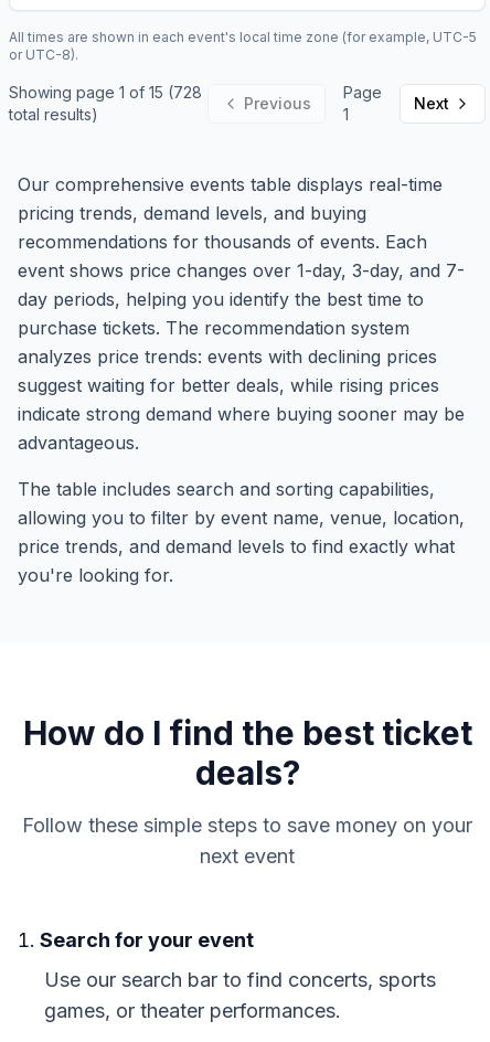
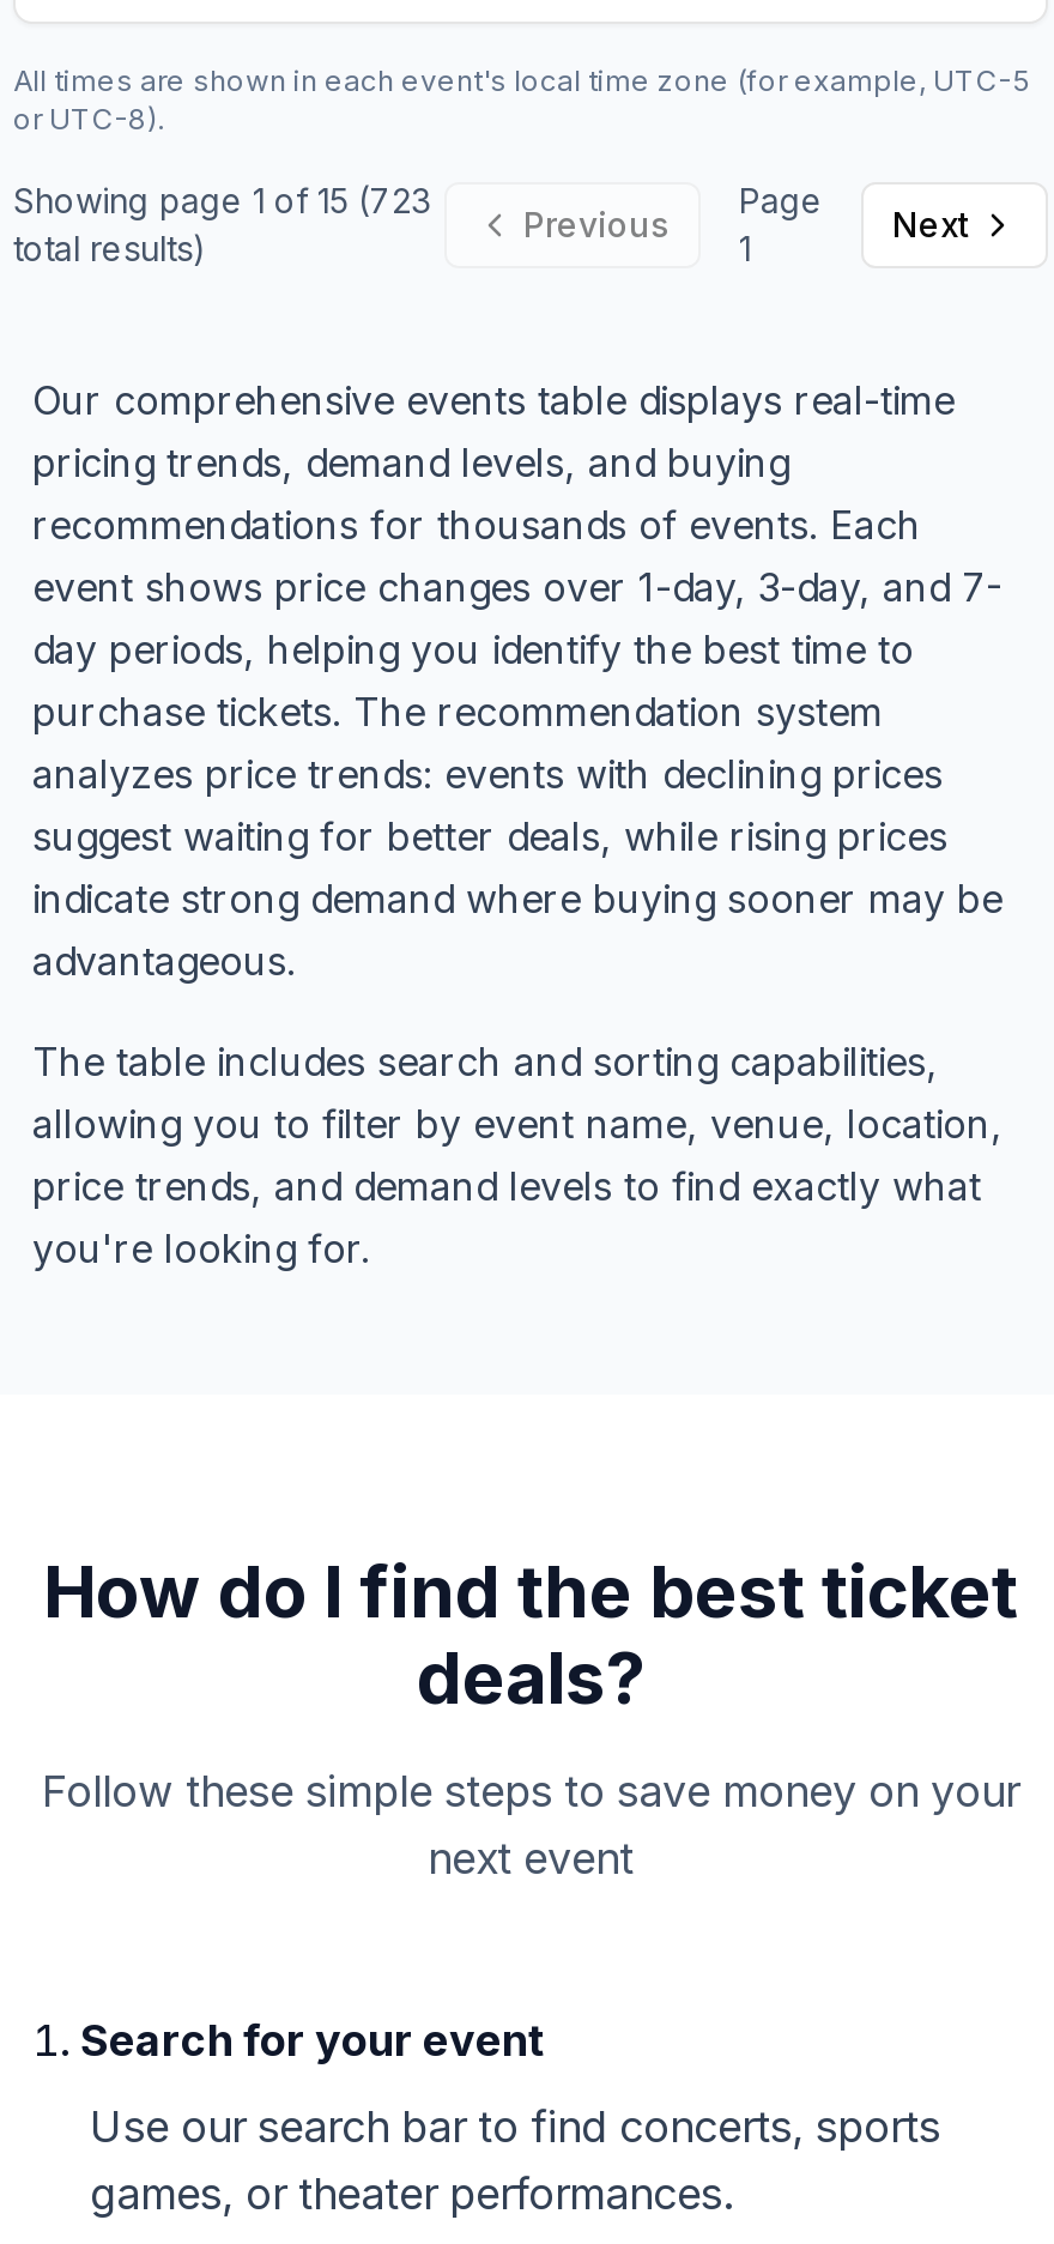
[9,83,202,102] Showing page 1 of 15 (728 -> [13,180,430,220] Showing page 1 of 15 (723

